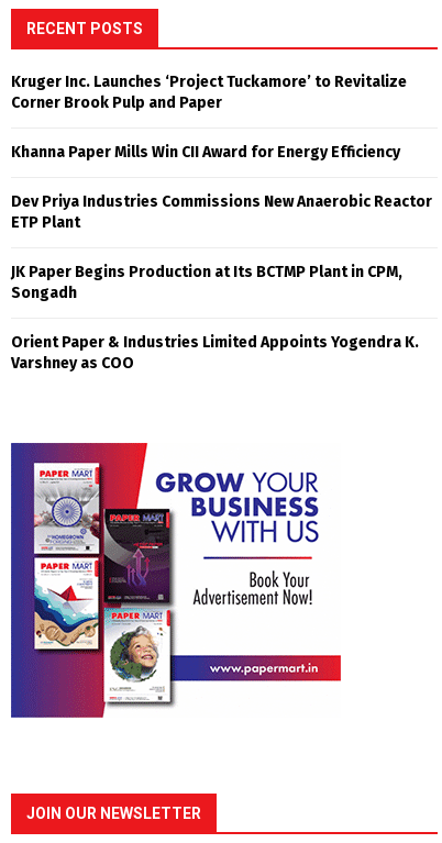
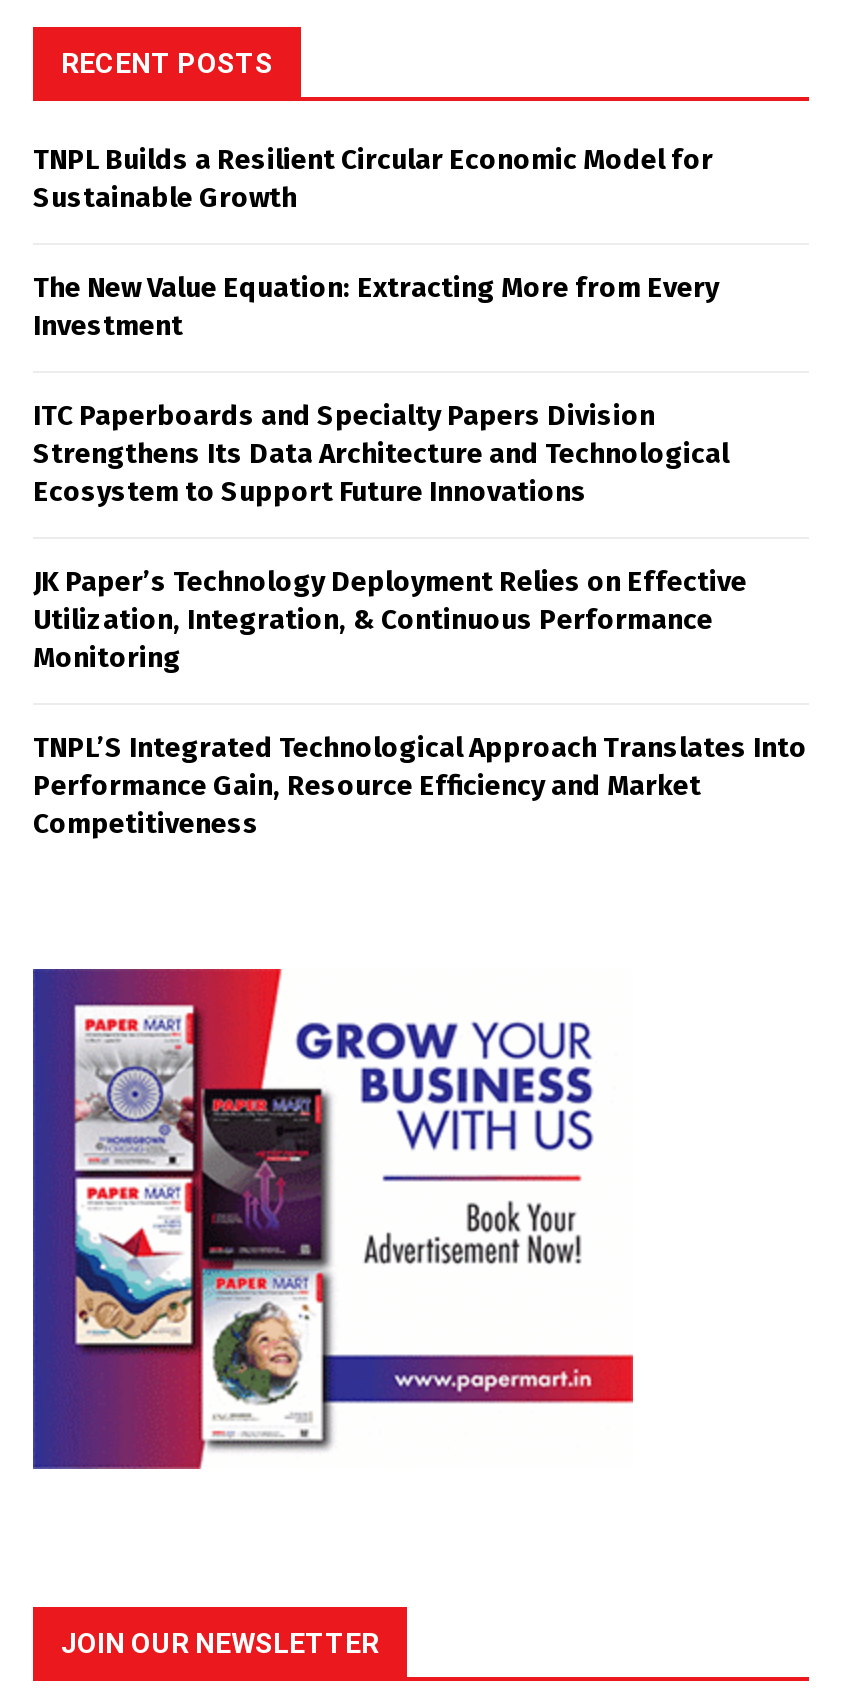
[11,73,407,112] Kruger Inc. Launches ‘Project Tuckamore’ to Revitalize | Corner Brook Pulp and Paper -> [33,143,713,215] TNPL Builds a Resilient Circular Economic Model for | Sustainable Growth
[11,143,404,162] Khanna Paper Mills Win CII Award for Energy Efficiency -> [33,271,719,343] The New Value Equation: Extracting More from Every | Investment
[11,193,432,232] Dev Priya Industries Commissions New Anaerobic Reactor | ETP Plant -> [33,399,729,509] ITC Paperboards and Specialty Papers Division | Strengthens Its Data Architecture and Technological | Ecosystem to Support Future Innovations
[11,263,402,302] JK Paper Begins Production at Its BCTMP Plant in CPM, | Songadh -> [33,565,747,675] JK Paper’s Technology Deployment Relies on Effective | Utilization, Integration, & Continuous Performance | Monitoring
[11,333,419,373] Orient Paper & Industries Limited Appoints Yogendra K. | Varshney as COO -> [33,731,807,841] TNPL’S Integrated Technological Approach Translates Into | Performance Gain, Resource Efficiency and Market | Competitiveness

